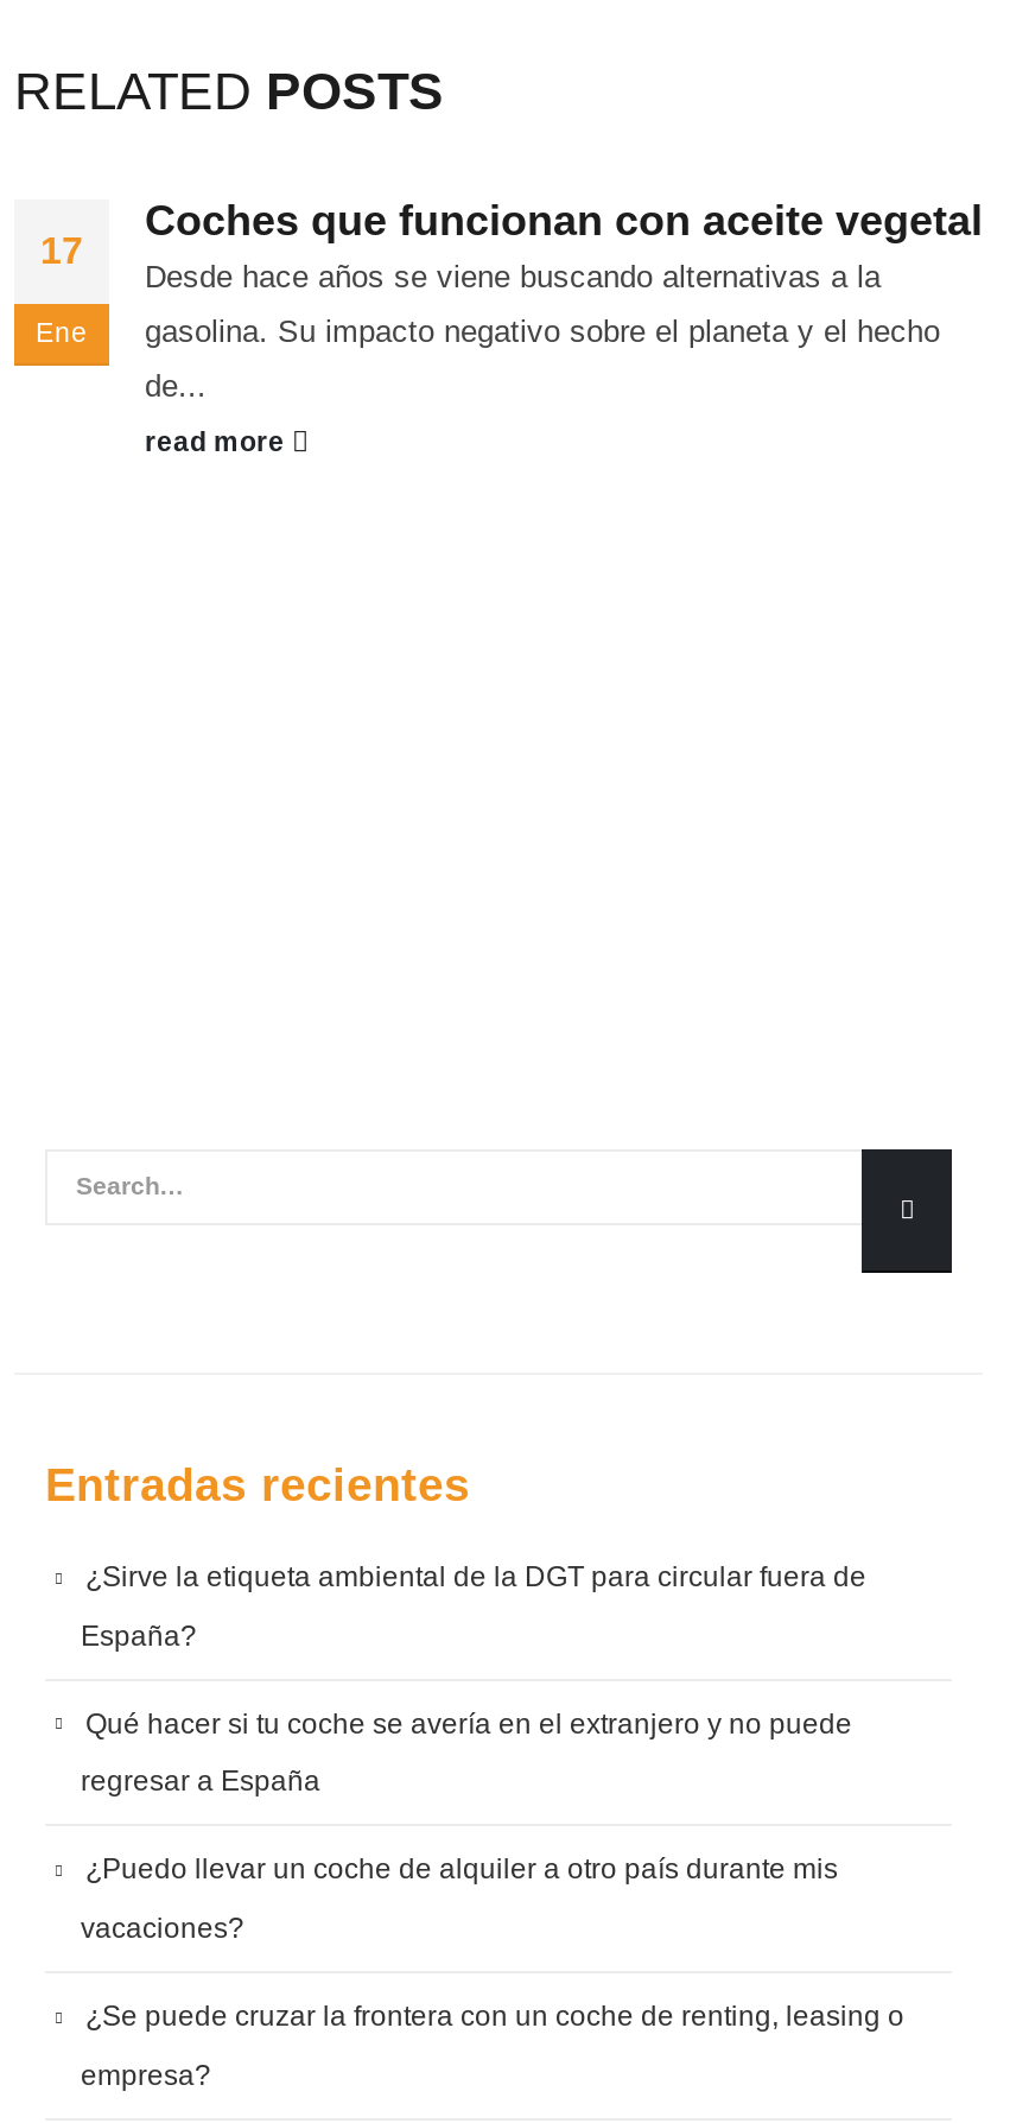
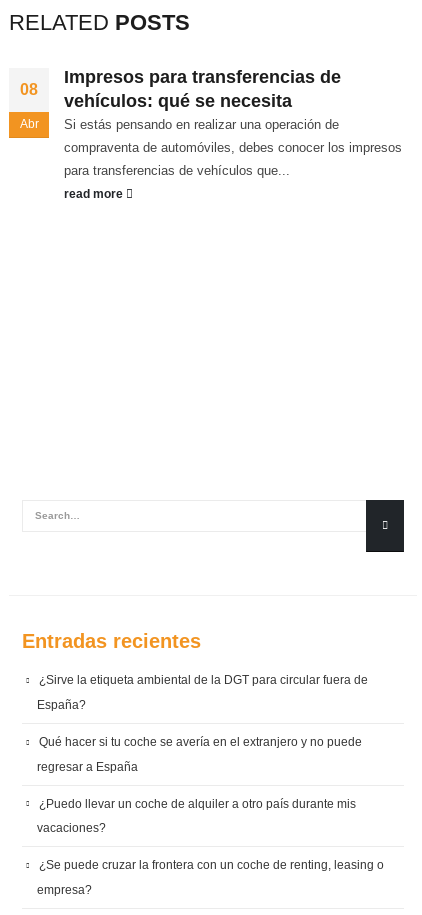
[145,196,983,294] Coches que funcionan con aceite vegetal | Desde hace años se viene buscando alternativas a la -> [64,67,341,132] Impresos para transferencias de | vehículos: qué se necesita | Si estás pensando en realizar una operación de
[40,229,83,270] 17 -> [20,81,38,98] 08
[36,315,88,346] Ene -> [19,117,38,130] Abr
[145,313,940,348] gasolina. Su impacto negativo sobre el planeta y el hecho -> [64,140,402,155] compraventa de automóviles, debes conocer los impresos
[145,367,207,403] de... -> [64,163,290,178] para transferencias de vehículos que...

